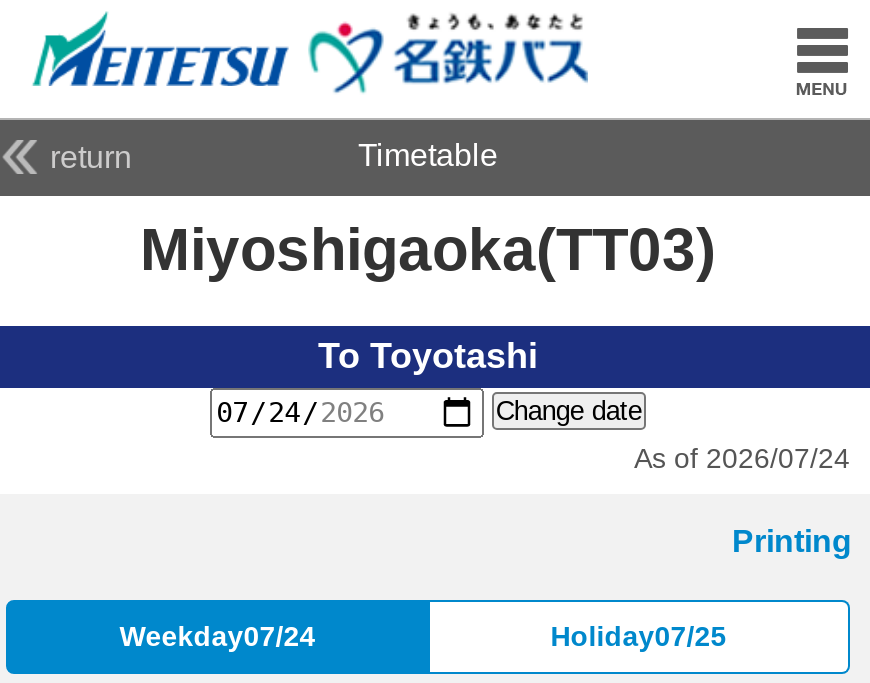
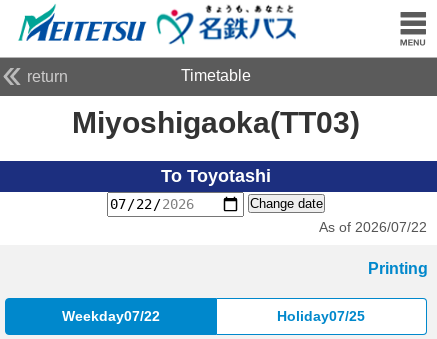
[634,442,850,474] As of 2026/07/24 -> [319,219,427,235] As of 2026/07/22
[120,621,316,653] Weekday07/24 -> [62,308,160,324] Weekday07/22

